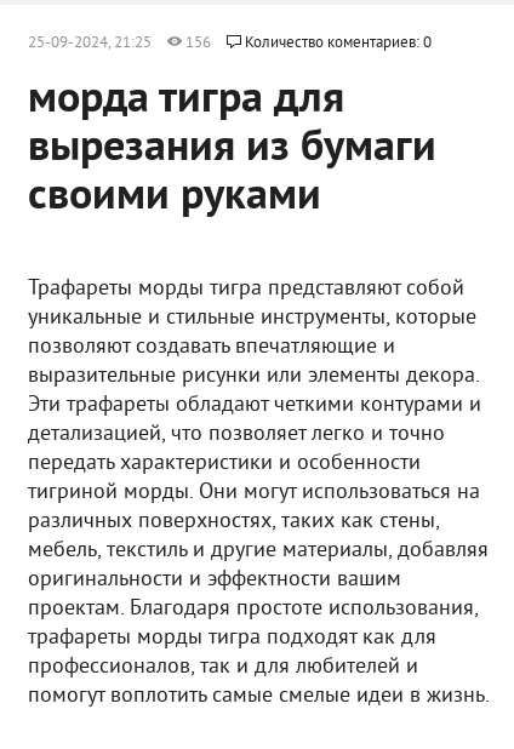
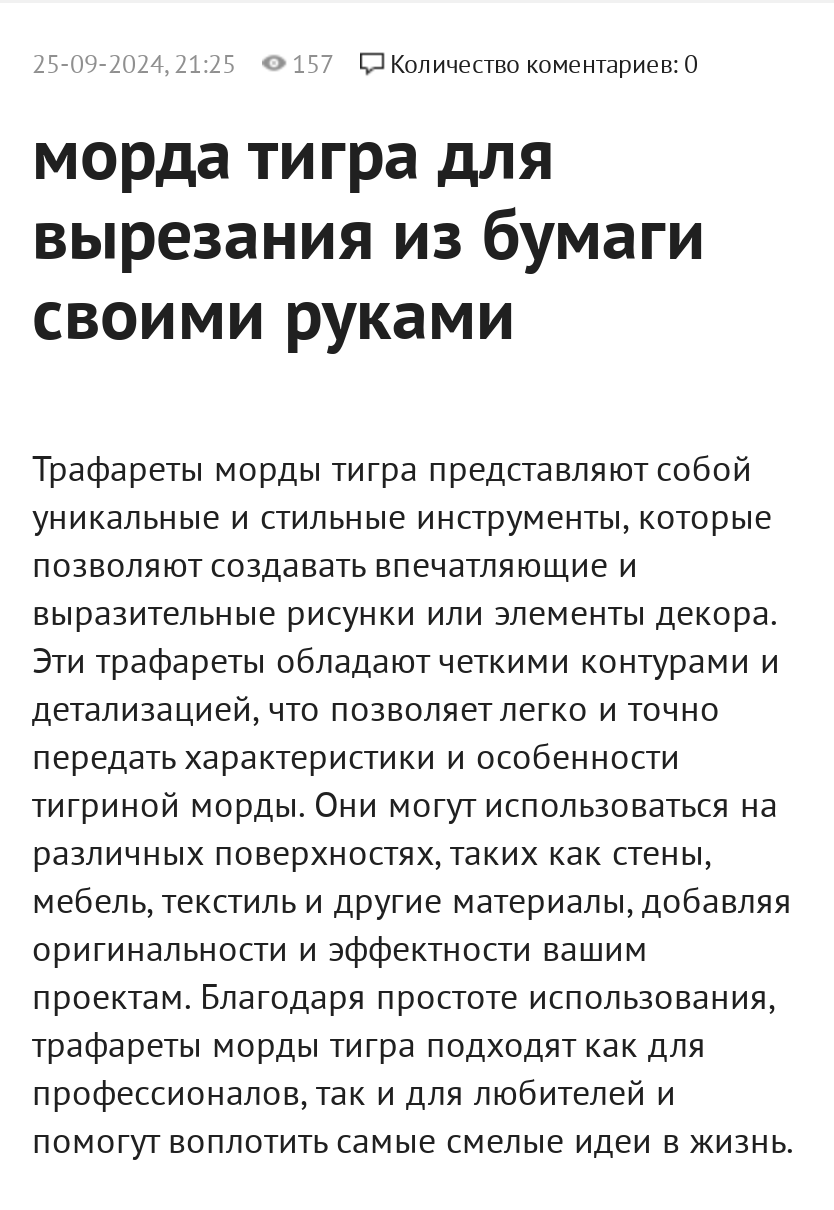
[28,34,432,53] 25-09-2024, 21:25 156 Количество коментариев: 0 -> [32,51,698,83] 25-09-2024, 21:25 157 Количество коментариев: 0

